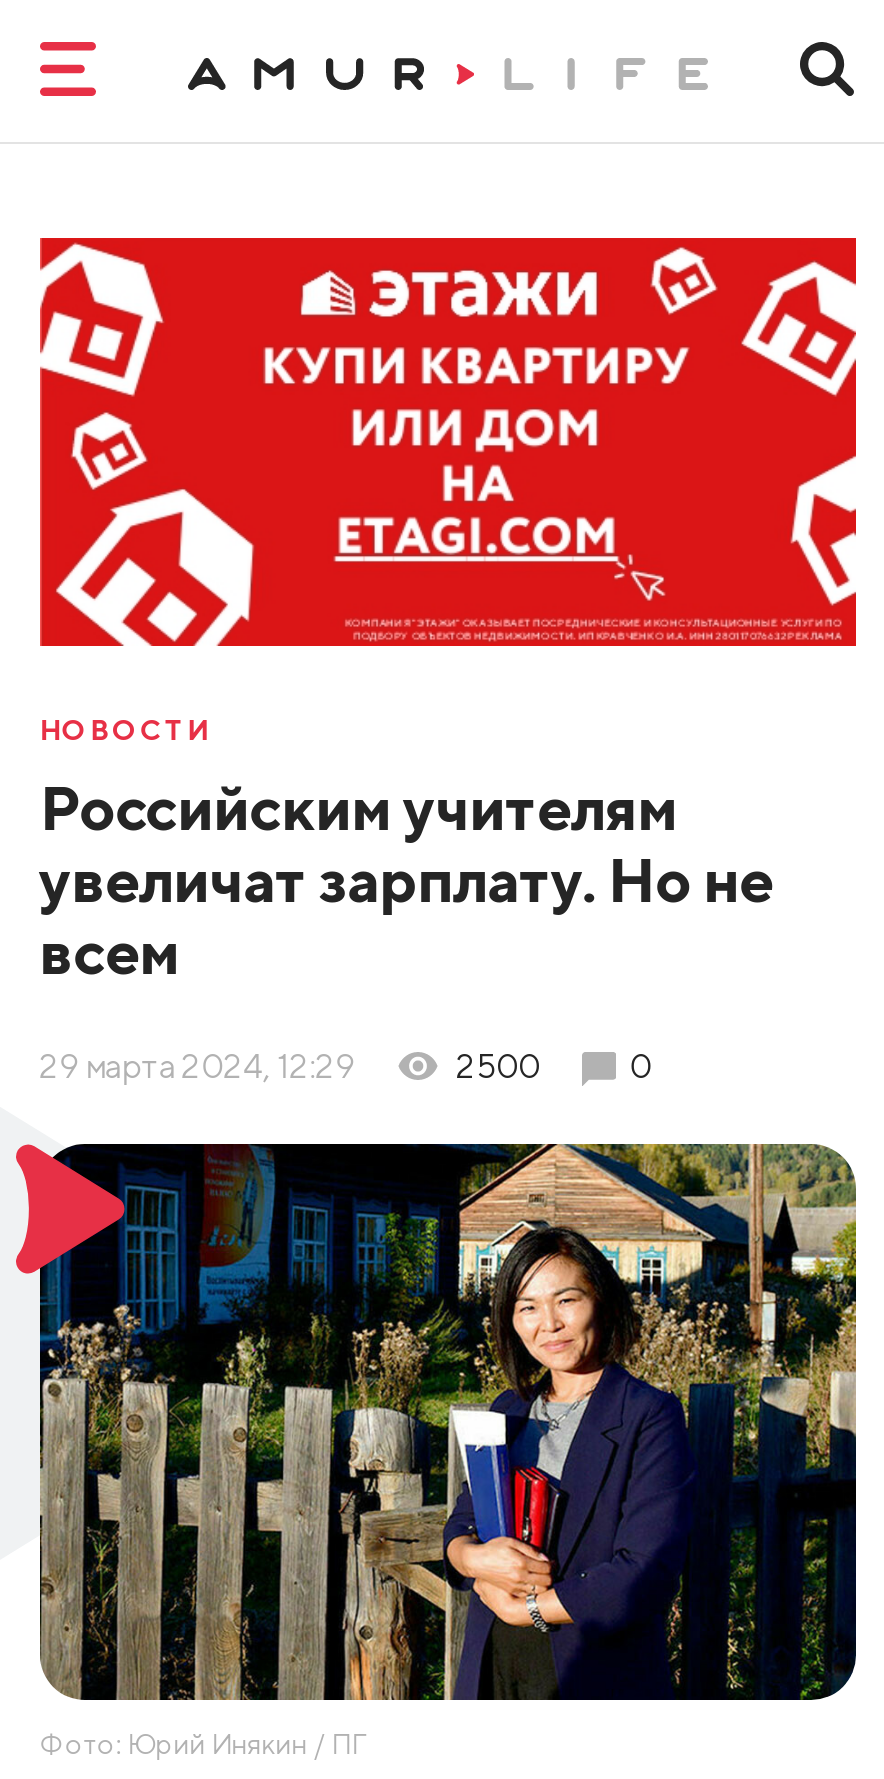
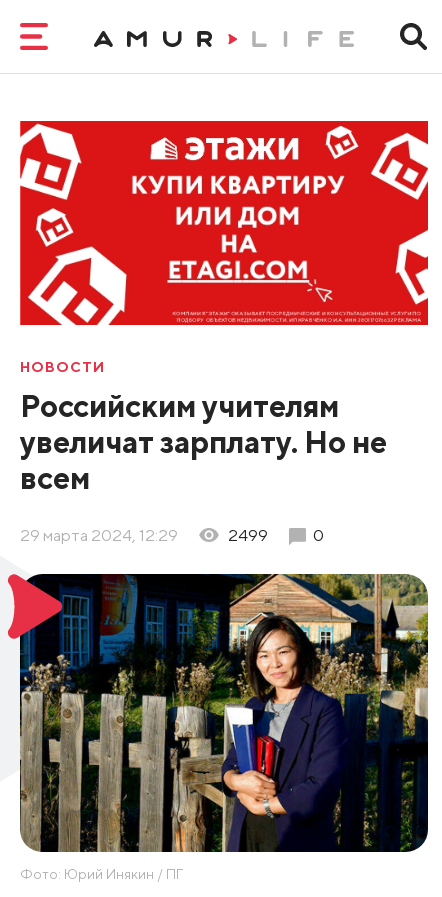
[456,1046,540,1086] 2500 -> [228,525,268,545] 2499

